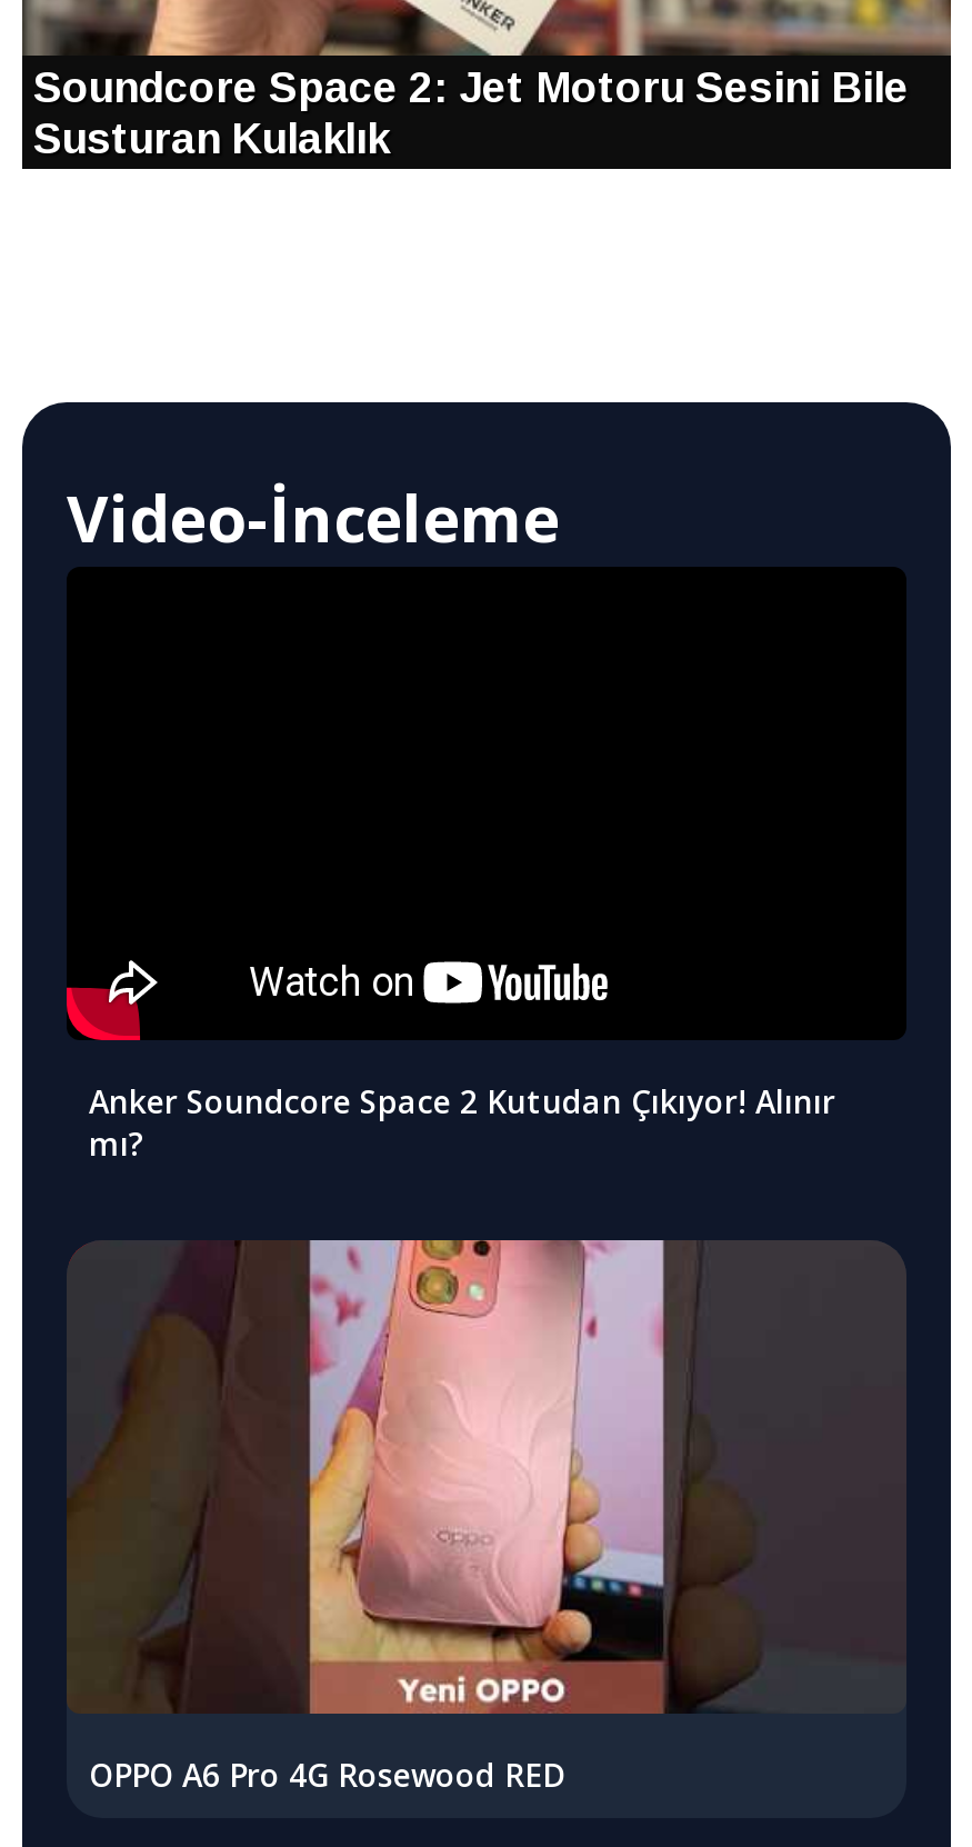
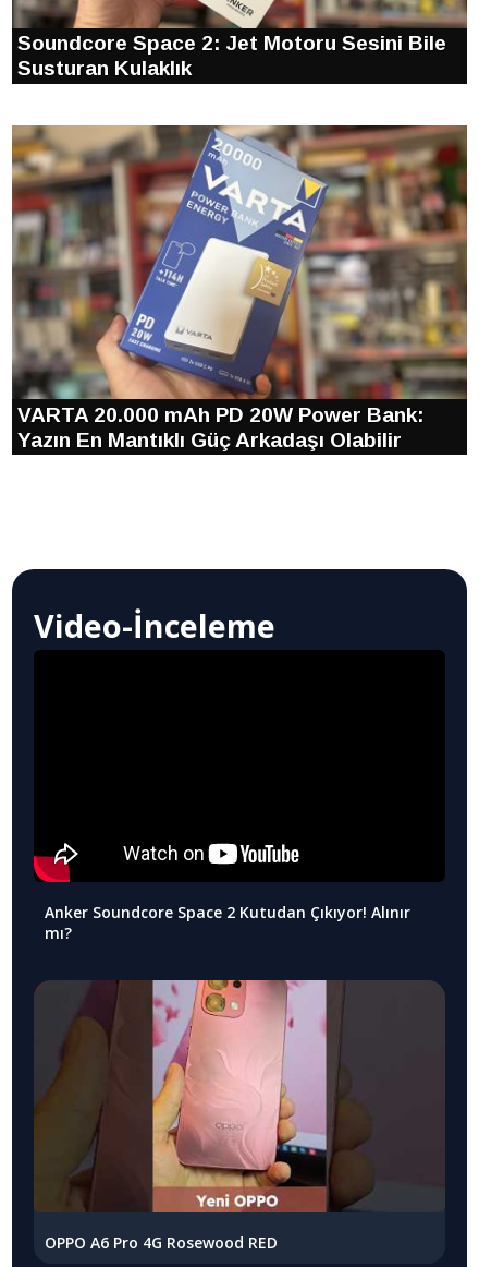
none -> [11,124,468,451] [image] | VARTA 20.000 mAh PD 20W Power Bank: | Yazın En Mantıklı Güç Arkadaşı Olabilir

